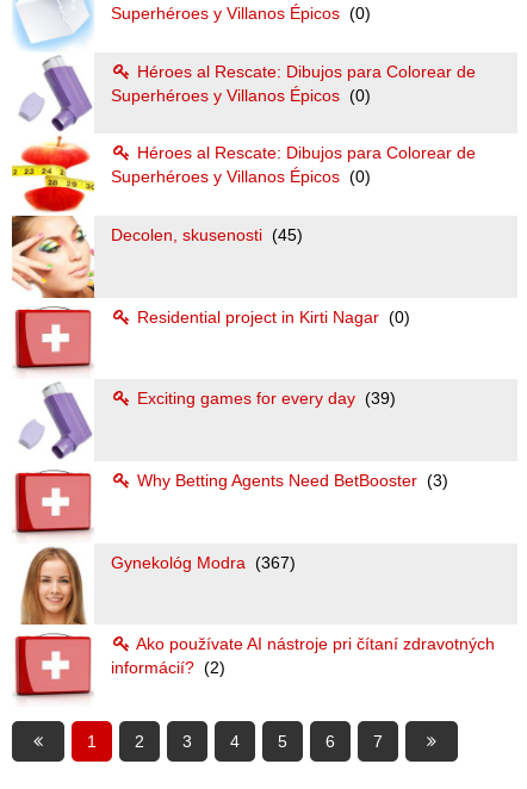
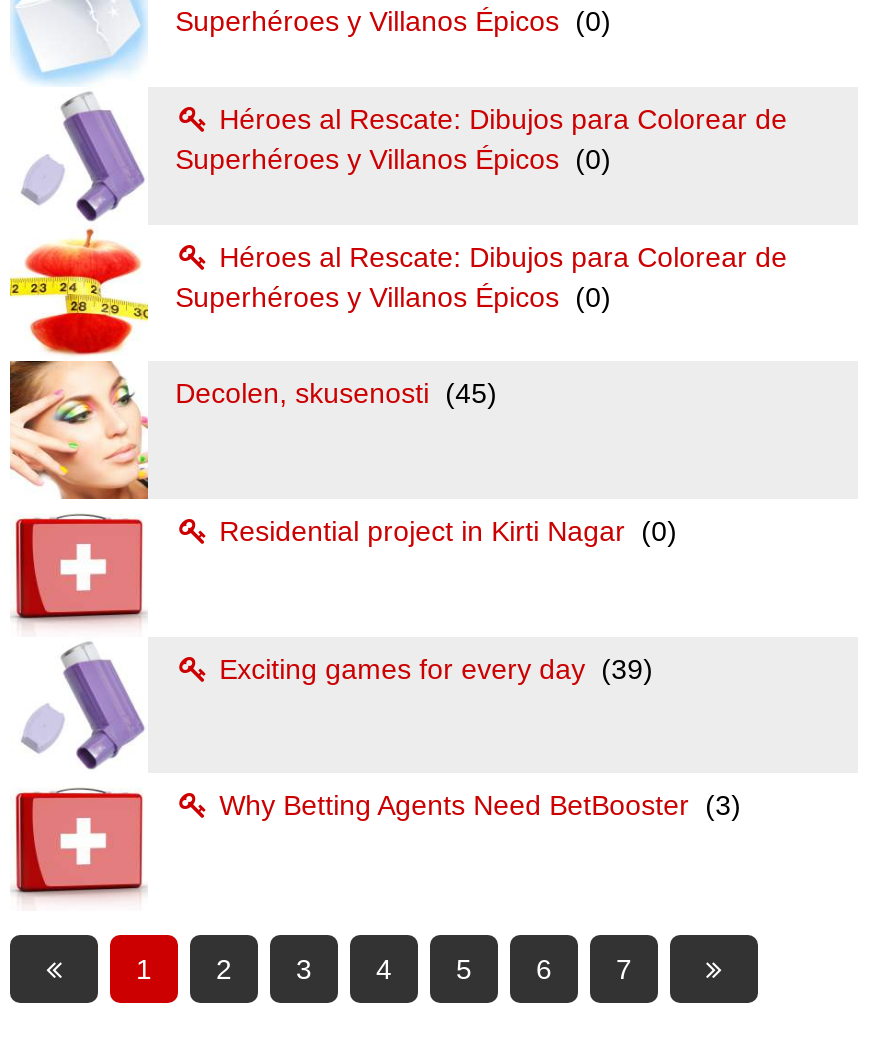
[20,547,295,626] [image] | Gynekológ Modra (367) -> none
[111,634,494,677] Ako používate AI nástroje pri čítaní zdravotných | informácií? (2) -> none

